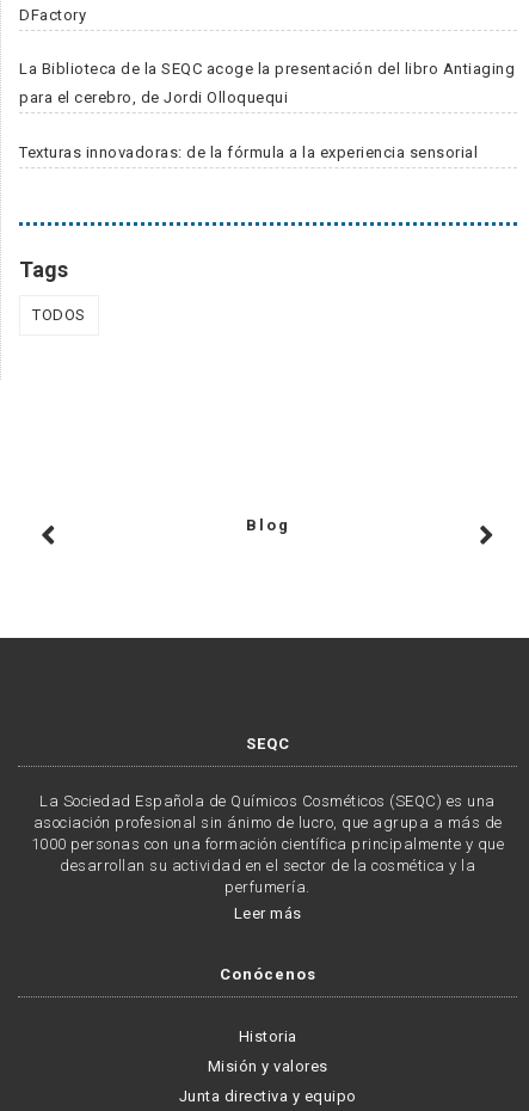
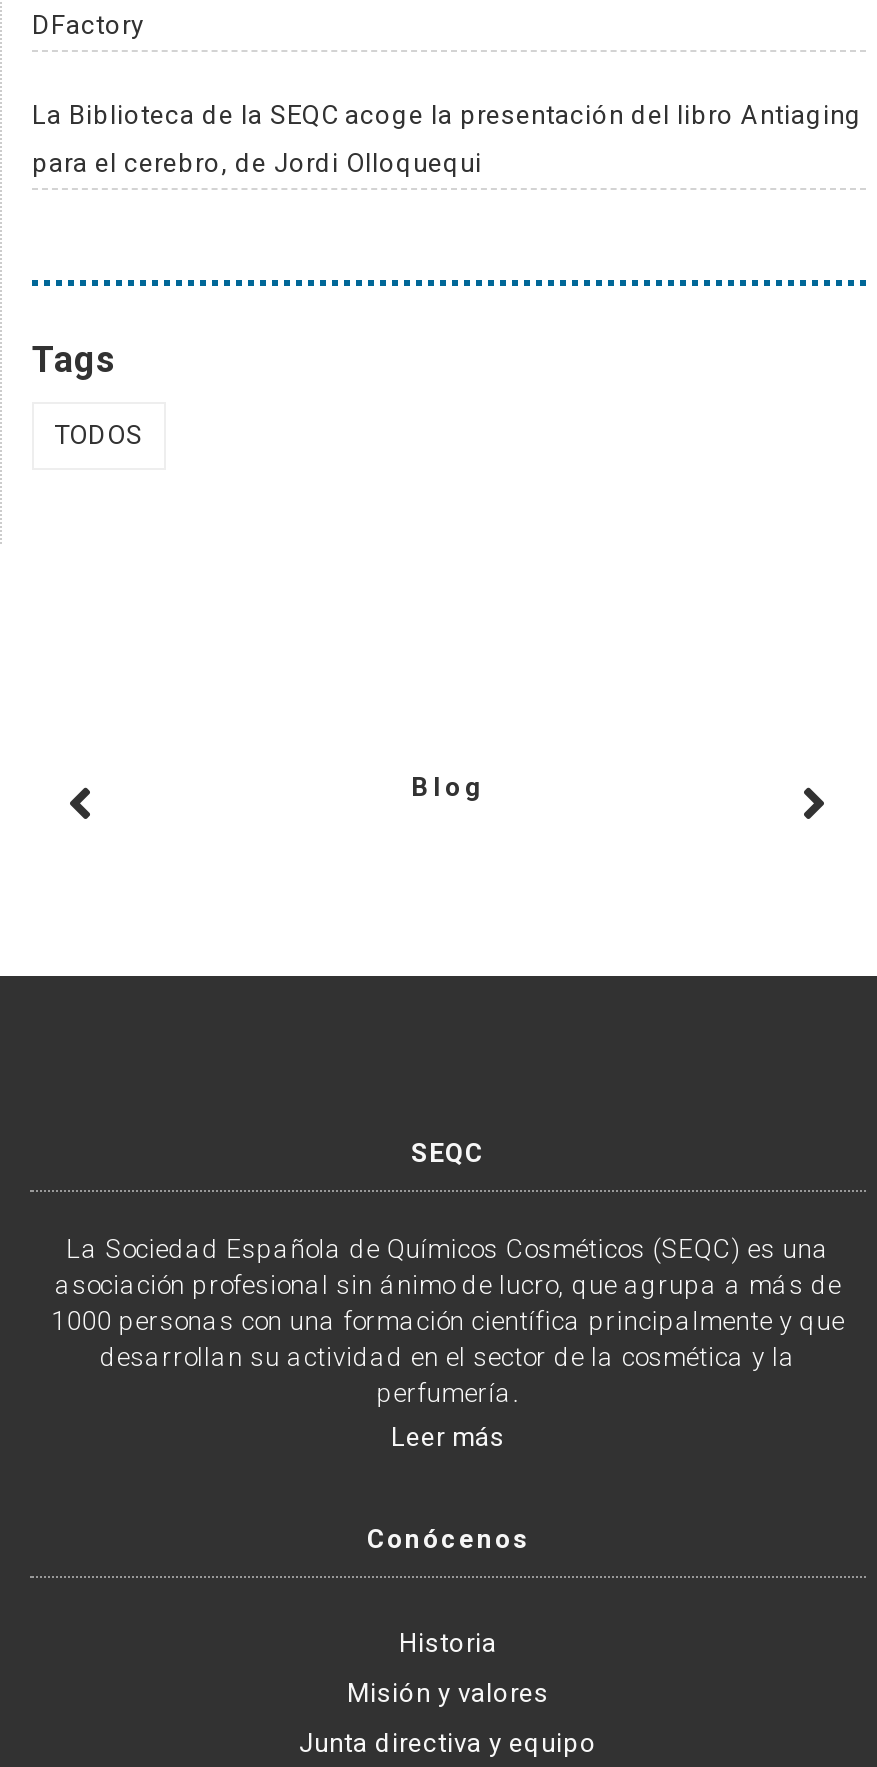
[19,143,478,161] Texturas innovadoras: de la fórmula a la experiencia sensorial -> none

